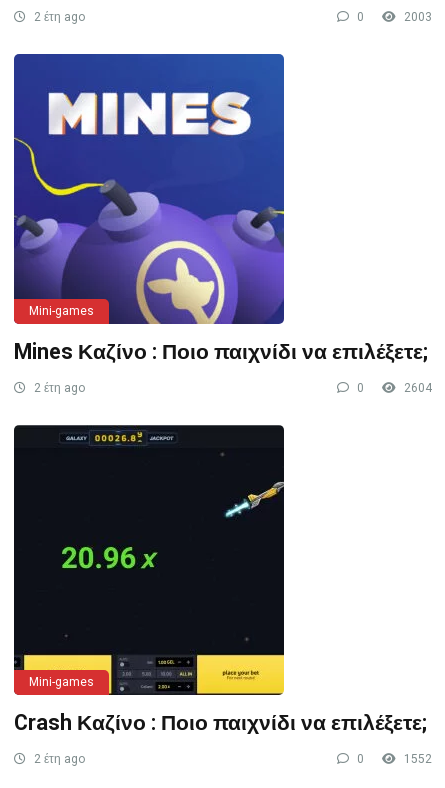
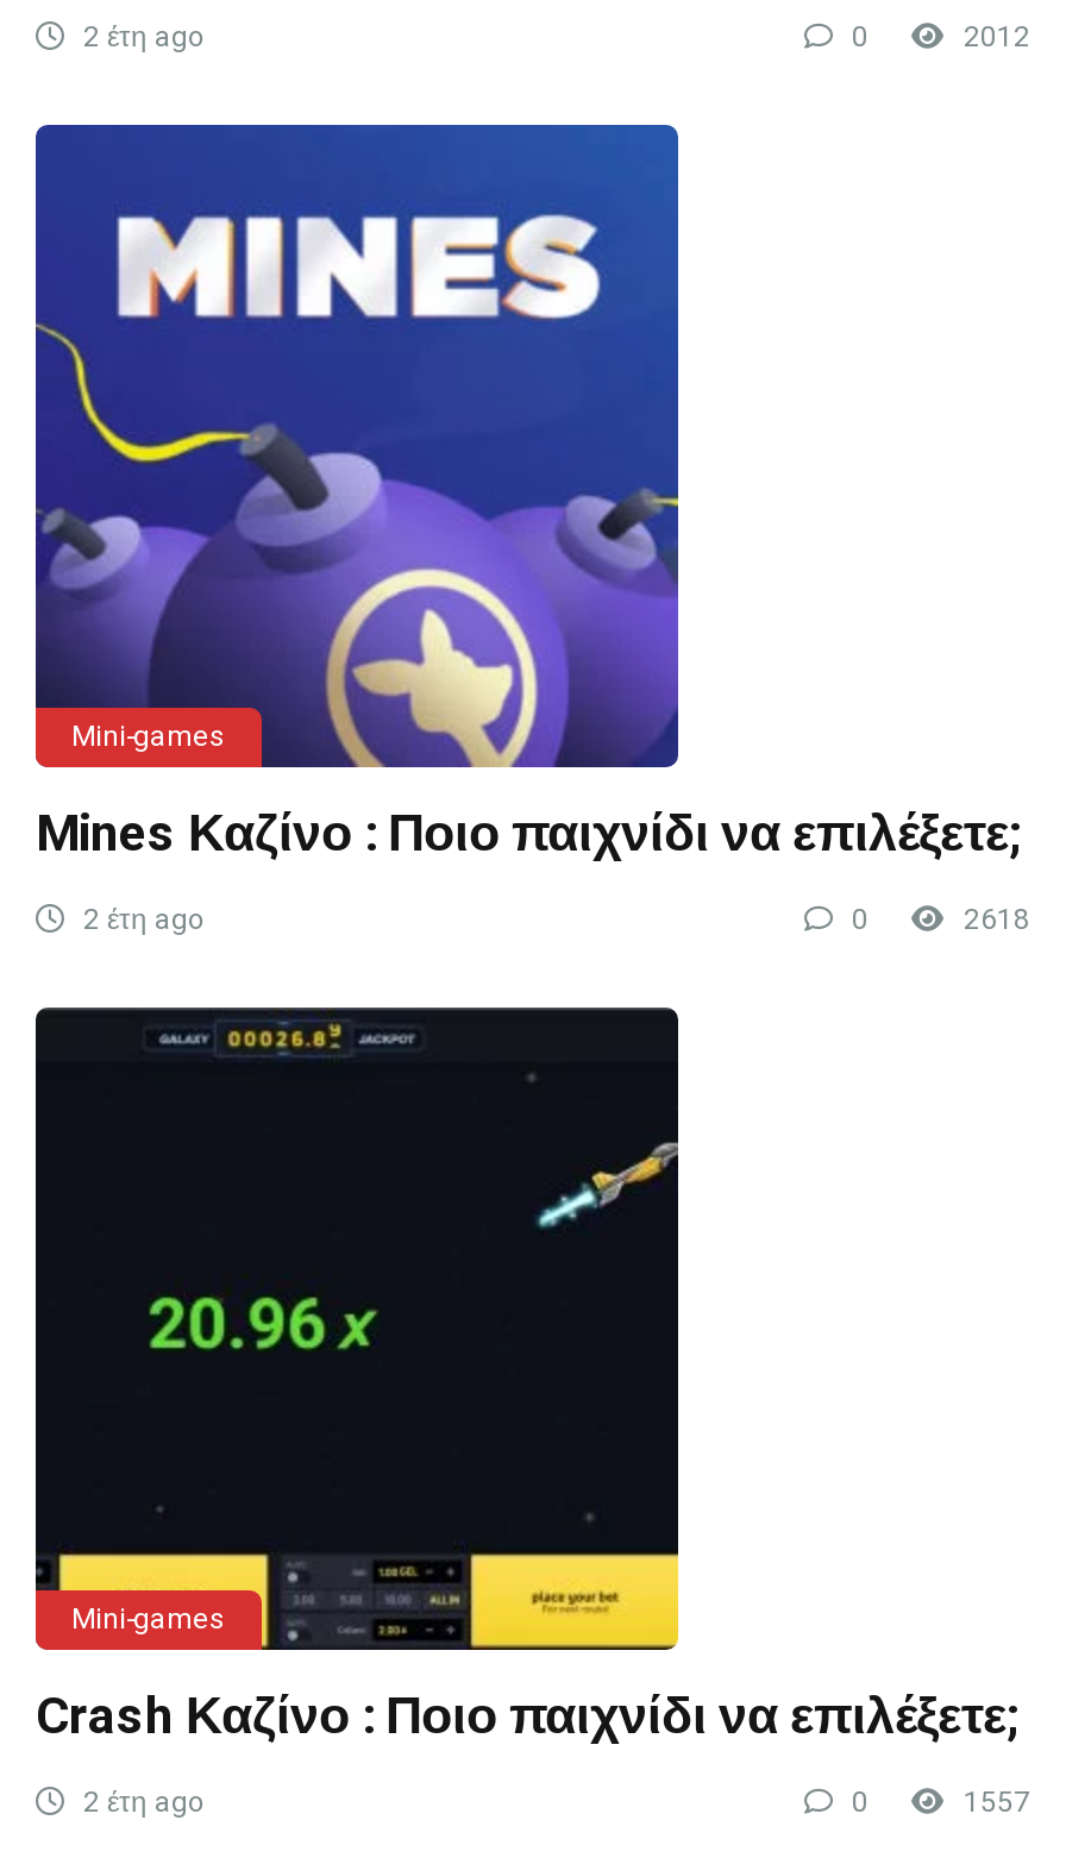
[401,10,432,24] 2003 -> [957,21,1030,55] 2012
[401,381,432,395] 2604 -> [957,904,1030,937] 2618
[401,752,432,766] 1552 -> [957,1787,1030,1820] 1557

